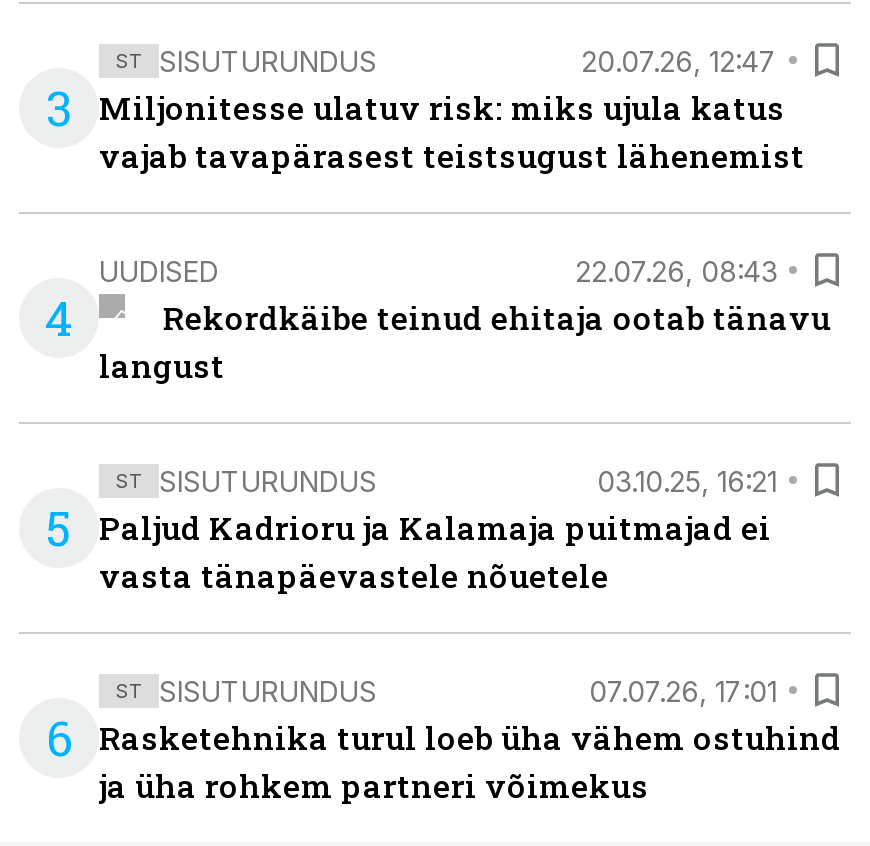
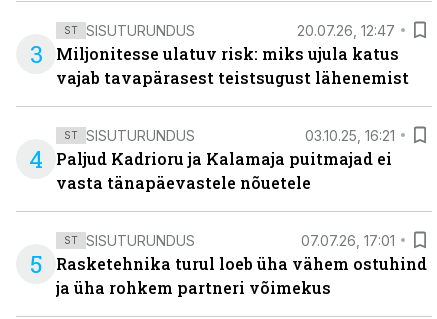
[46,253,831,560] UUDISED | 22.07.26, 08:43 | Rekordkäibe teinud ehitaja ootab tänavu | langust | 5 -> none
[46,706,841,770] 6 Rasketehnika turul loeb üha vähem ostuhind -> [29,248,427,280] 5 Rasketehnika turul loeb üha vähem ostuhind

